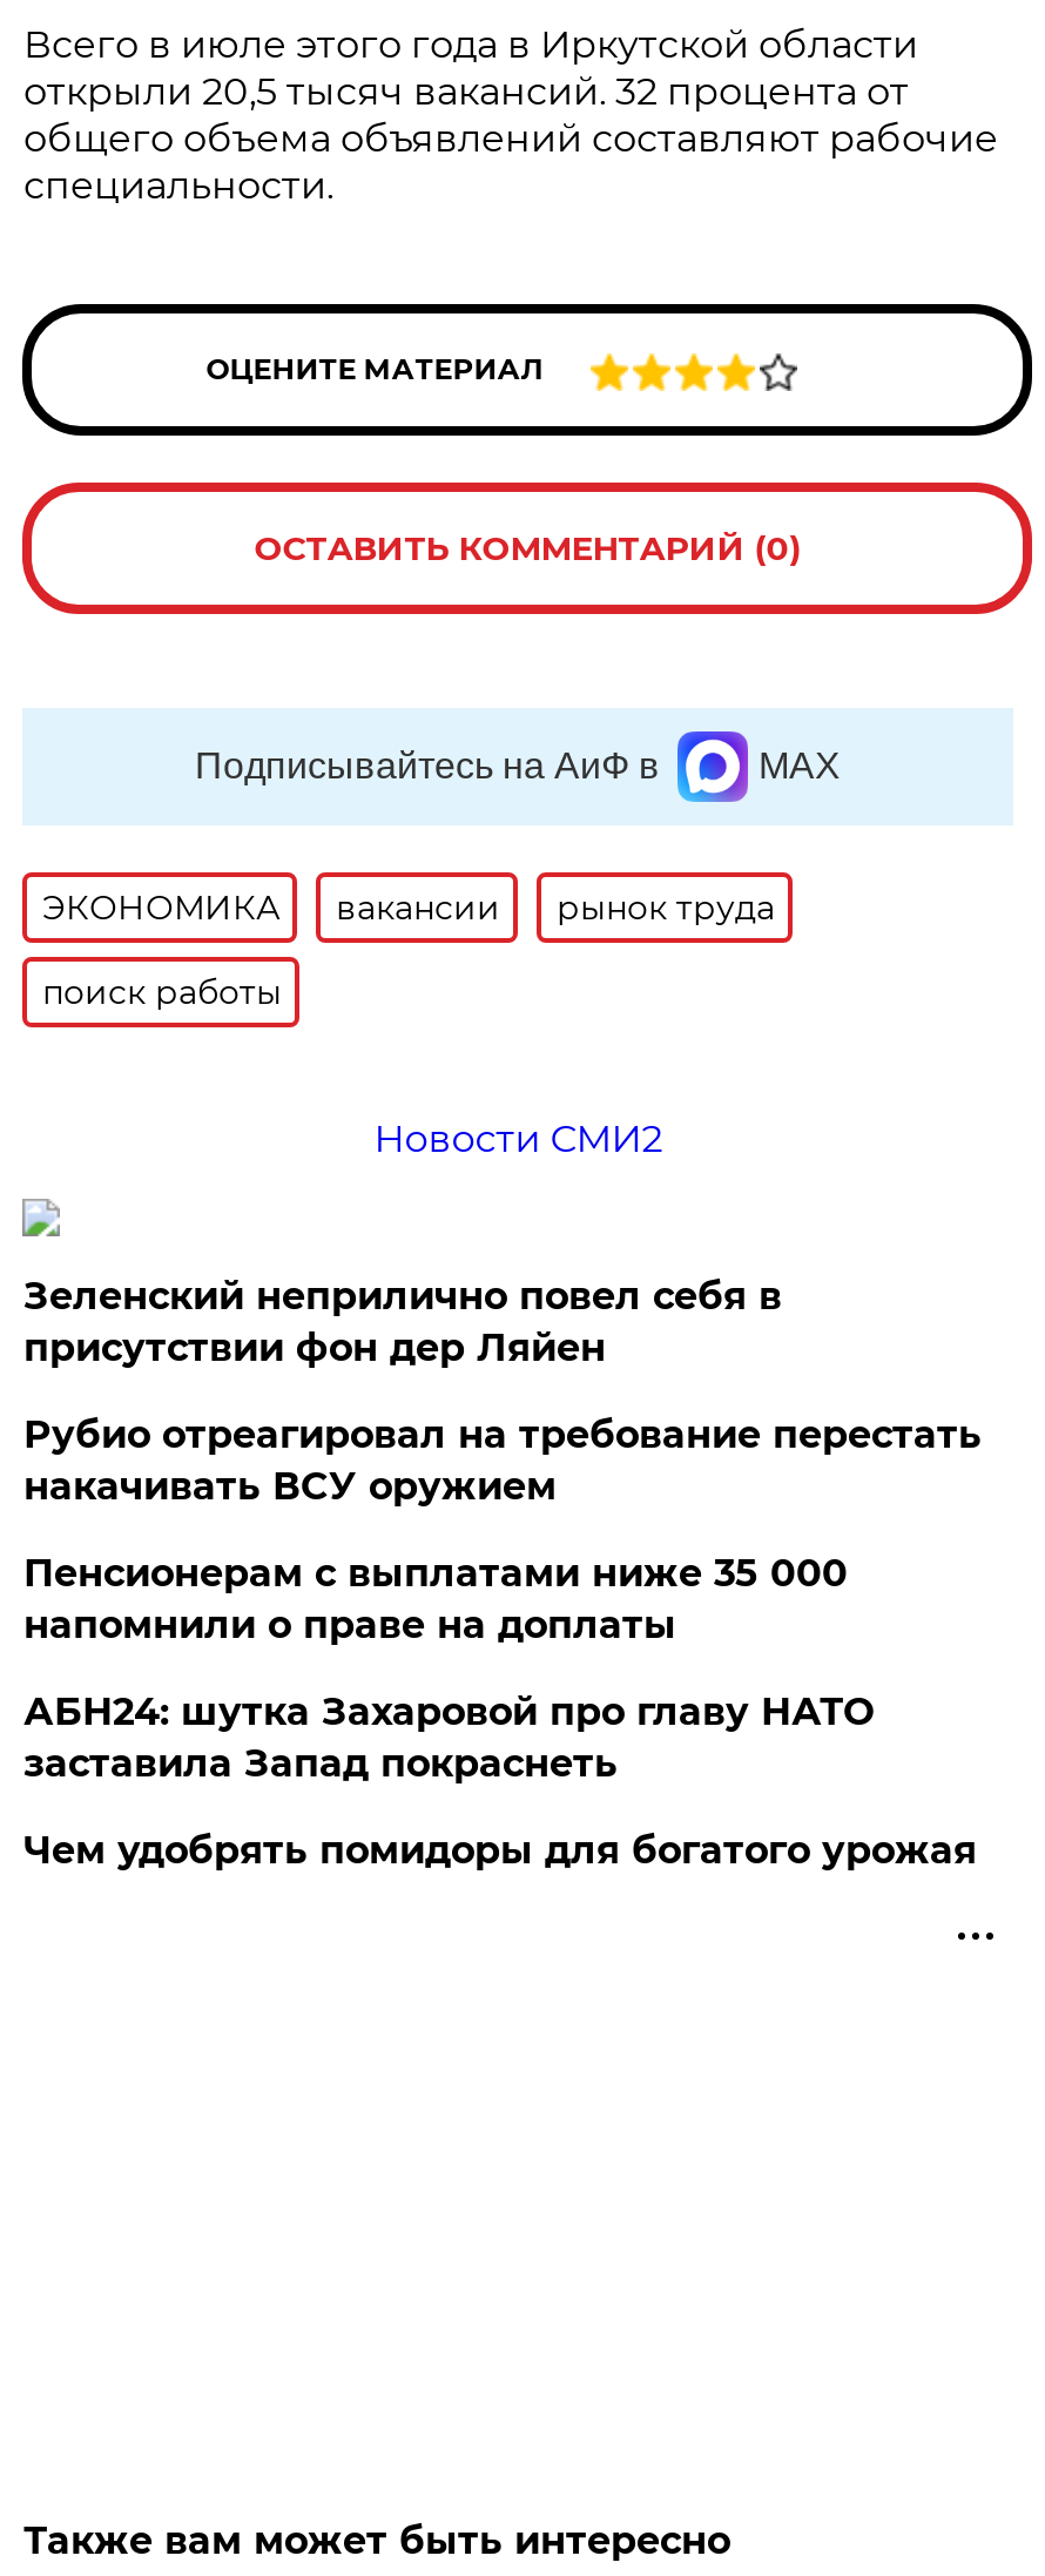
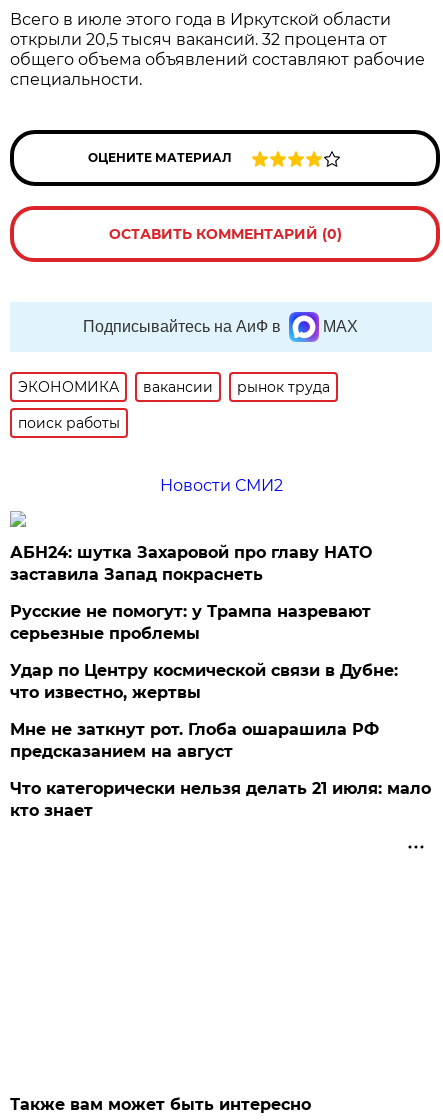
[23,1274,981,1647] Зеленский неприлично повел cебя в | присутствии фон дер Ляйен | Рубио отреагировал на требование перестать | накачивать ВСУ оружием | Пенсионерам с выплатами ниже 35 000 | напомнили о праве на доплаты -> none
moved [23,1690,873,1786] -> [10,543,372,584]: АБН24: шутка Захаровой про главу НАТО | заставила Запад покраснеть
[23,1828,977,1873] Чем удобрять помидоры для богатого урожая -> [10,602,431,820] Русские не помогут: у Трампа назревают | серьезные проблемы | Удар по Центру космической связи в Дубне: | что известно, жертвы | Мне не заткнут рот. Глоба ошарашила РФ | предсказанием на август | Что категорически нельзя делать 21 июля: мало | кто знает

